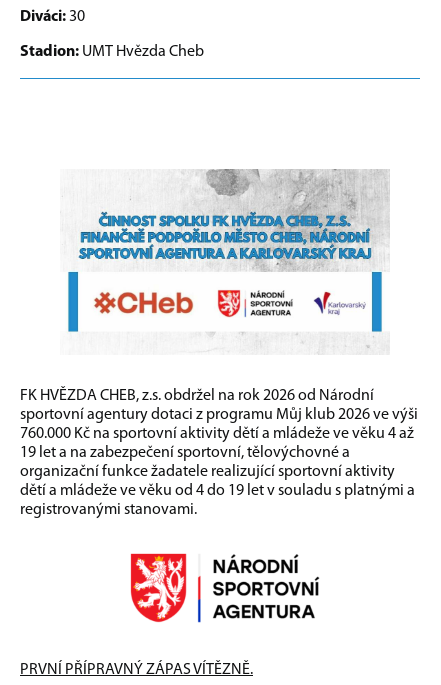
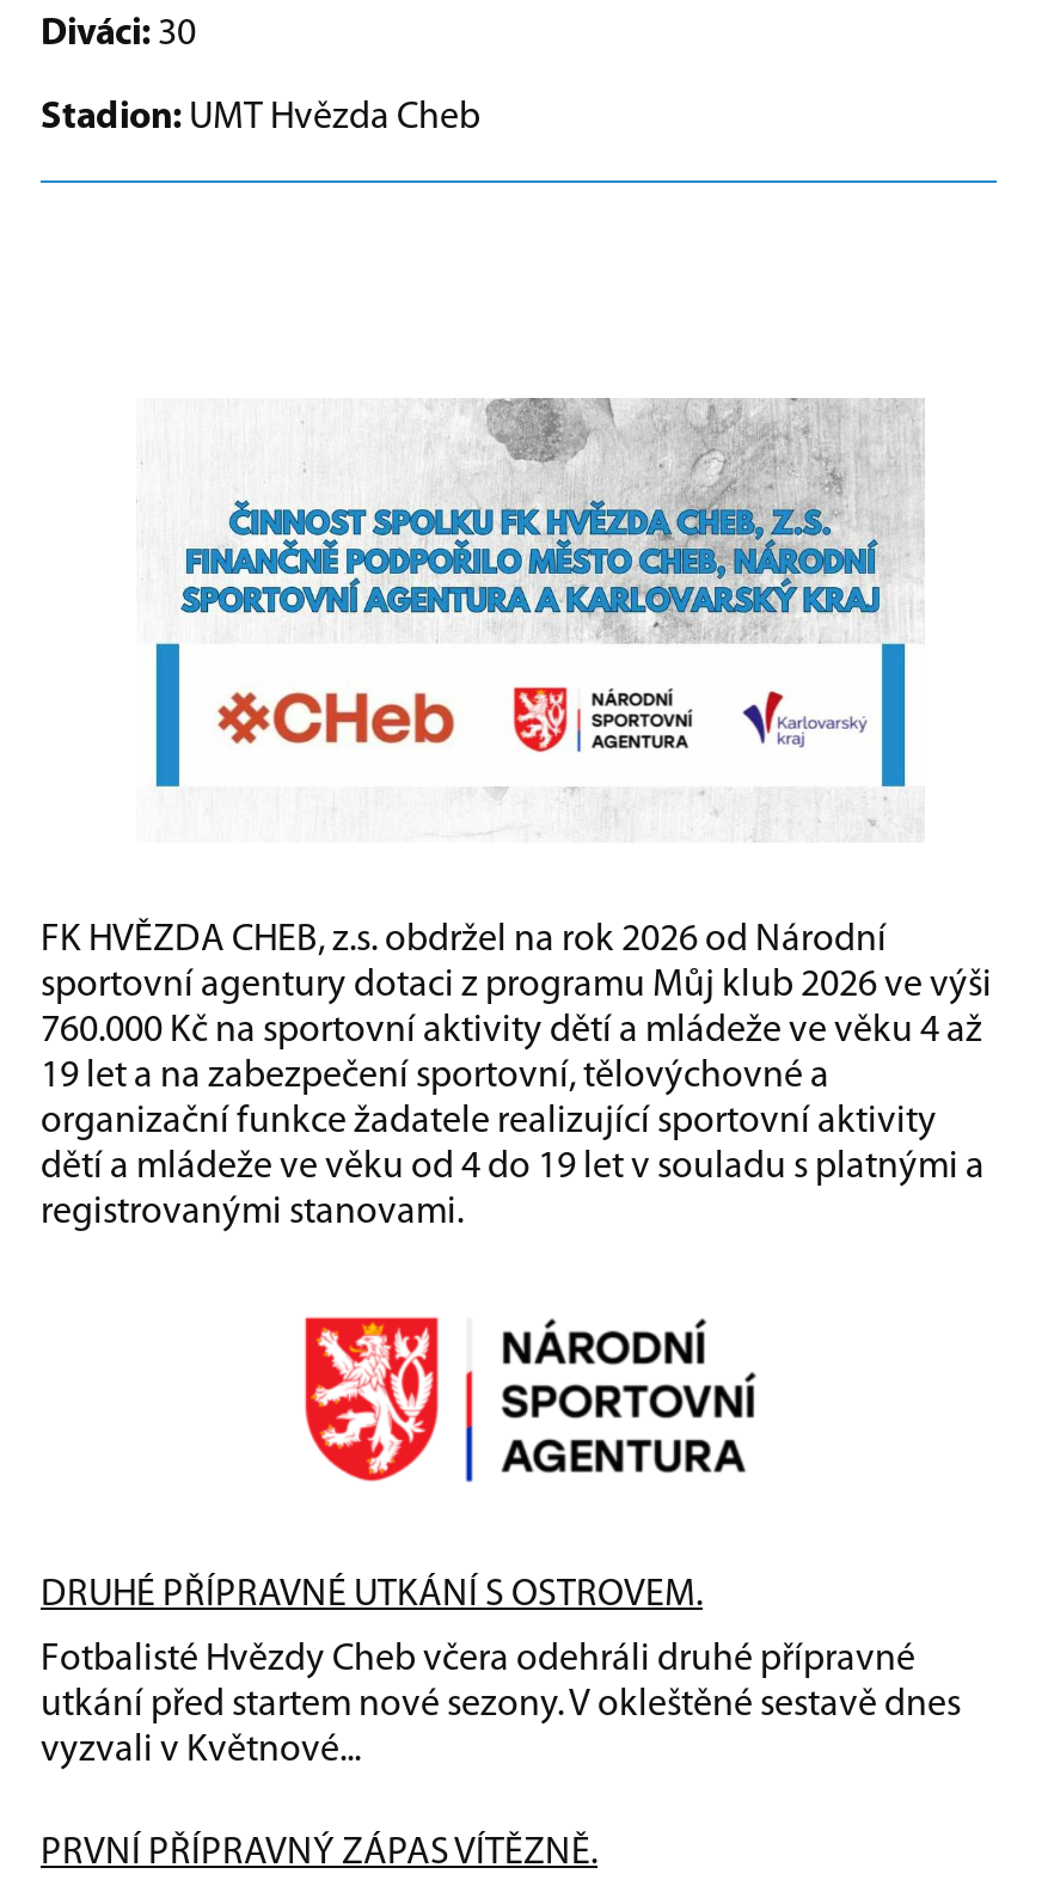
none -> [41,1575,961,1769] DRUHÉ PŘÍPRAVNÉ UTKÁNÍ S OSTROVEM. | Fotbalisté Hvězdy Cheb včera odehráli druhé přípravné | utkání před startem nové sezony. V okleštěné sestavě dnes | vyzvali v Květnové...

